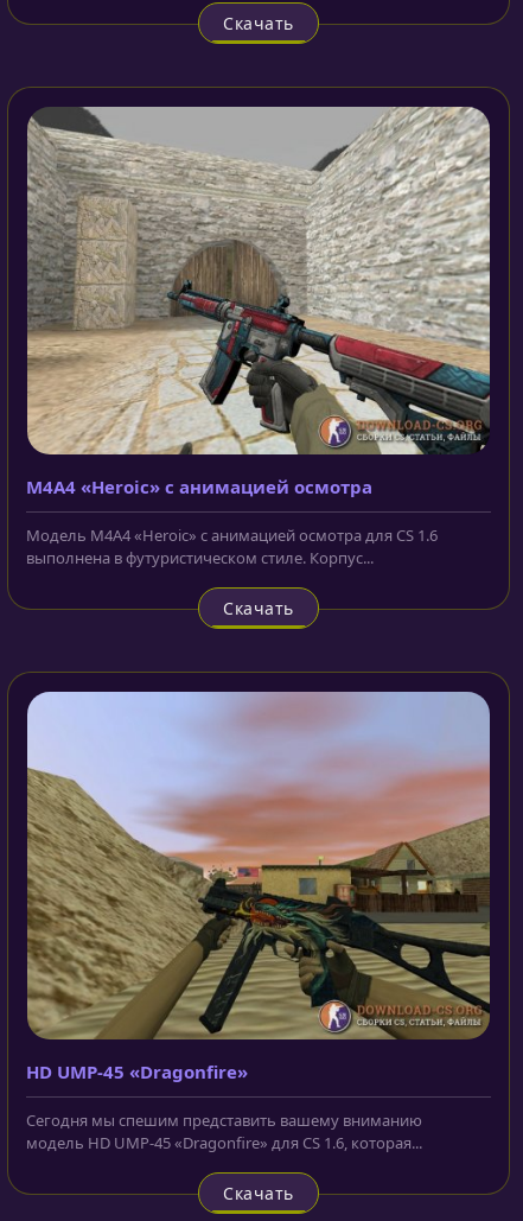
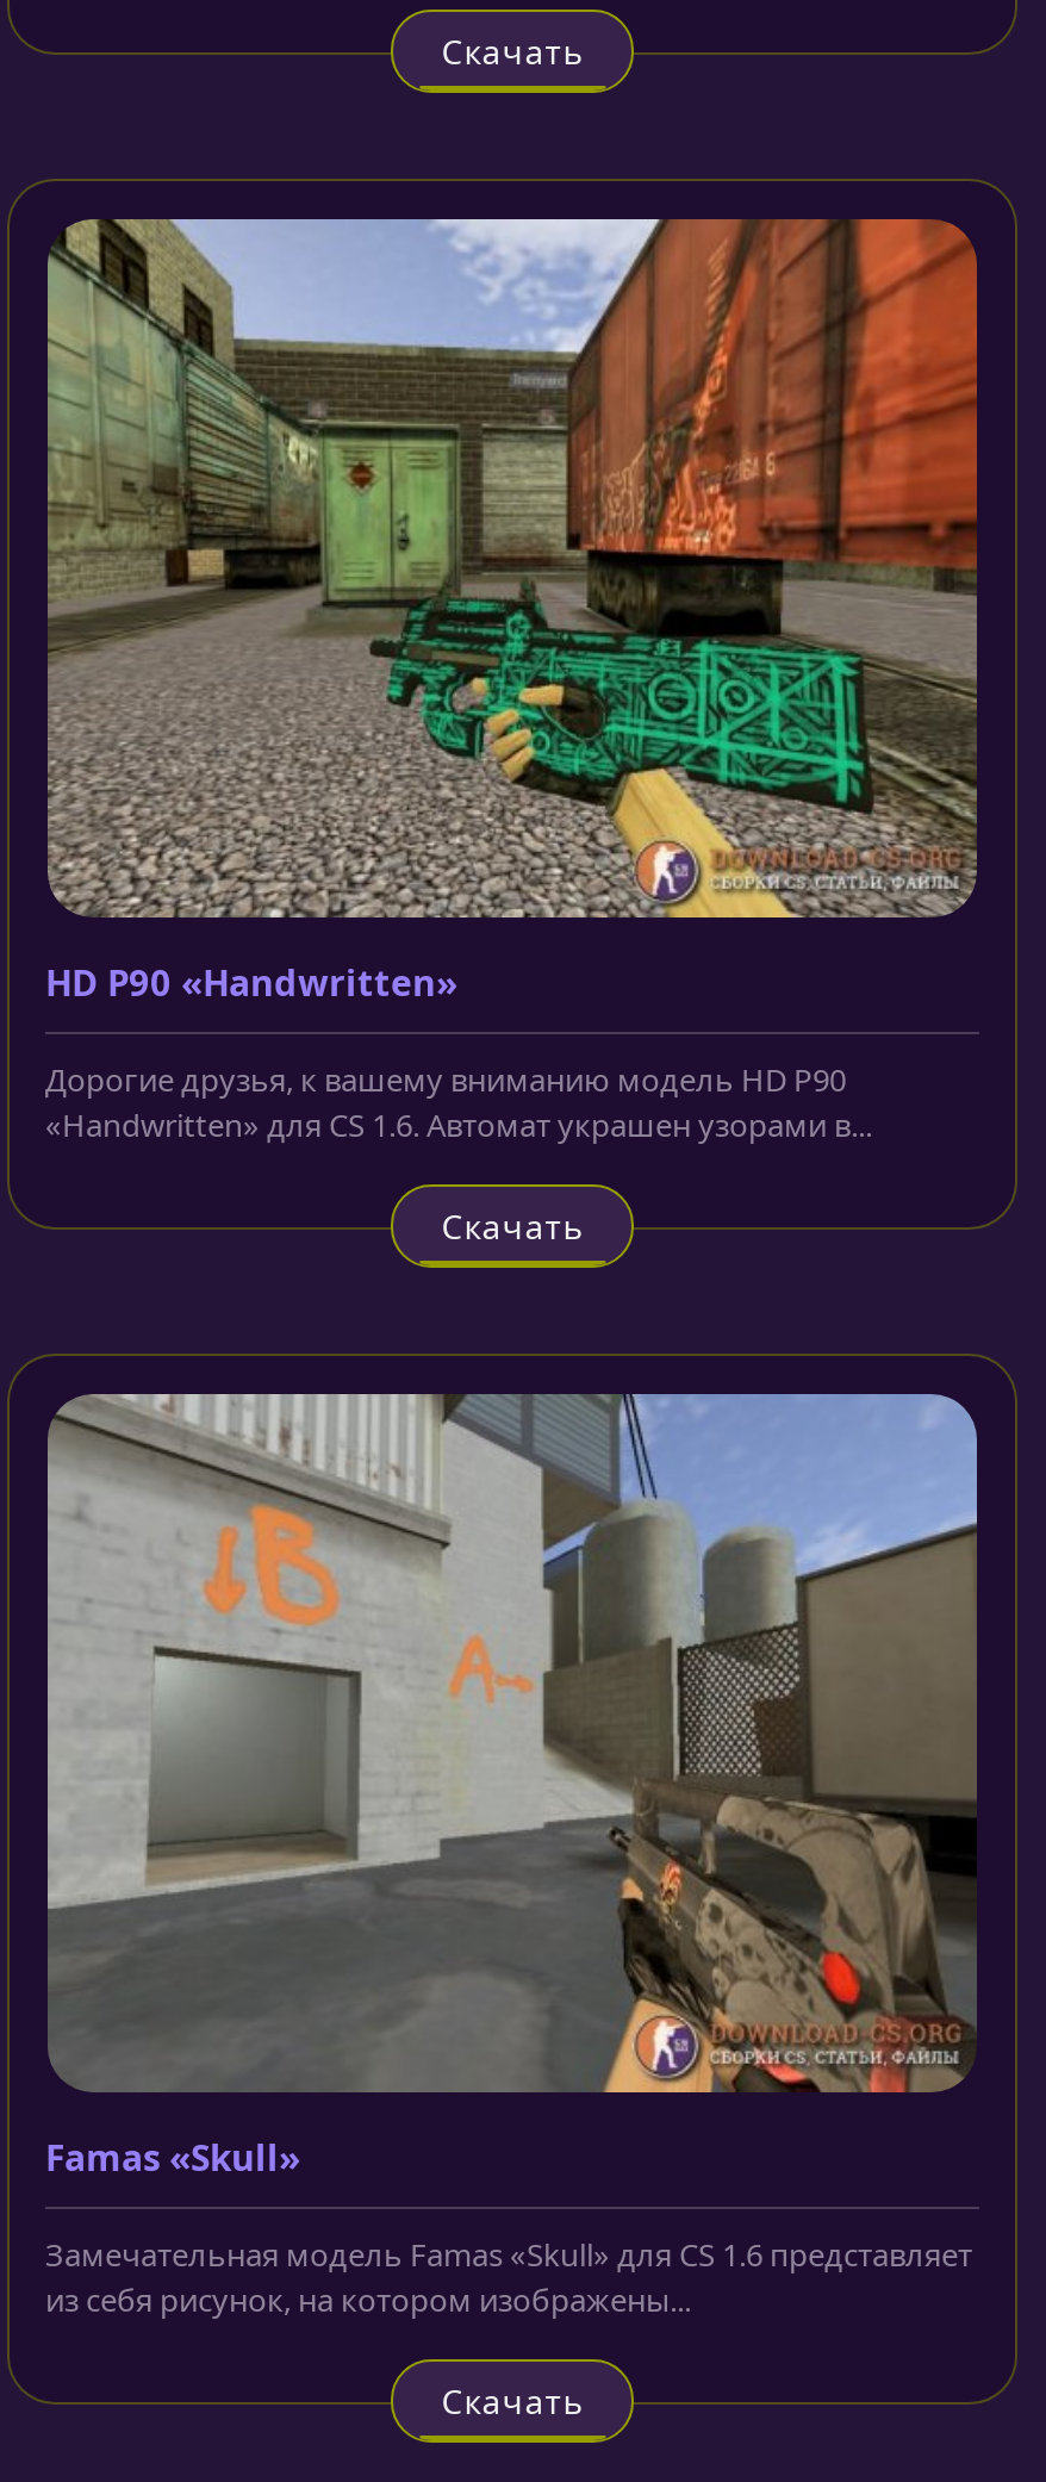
[26,106,491,498] [image] | M4A4 «Heroic» с анимацией осмотра -> [45,217,979,1005] [image] | HD P90 «Handwritten»
[26,524,438,568] Модель M4A4 «Heroic» с анимацией осмотра для CS 1.6 | выполнена в футуристическом стиле. Корпус... -> [45,1058,872,1146] Дорогие друзья, к вашему вниманию модель HD P90 | «Handwritten» для CS 1.6. Автомат украшен узорами в...
[26,691,491,1083] [image] | HD UMP-45 «Dragonfire» -> [45,1392,977,2180] [image] | Famas «Skull»
[26,1109,422,1153] Сегодня мы спешим представить вашему вниманию | модель HD UMP-45 «Dragonfire» для CS 1.6, которая... -> [45,2232,972,2321] Замечательная модель Famas «Skull» для CS 1.6 представляет | из себя рисунок, на котором изображены...

